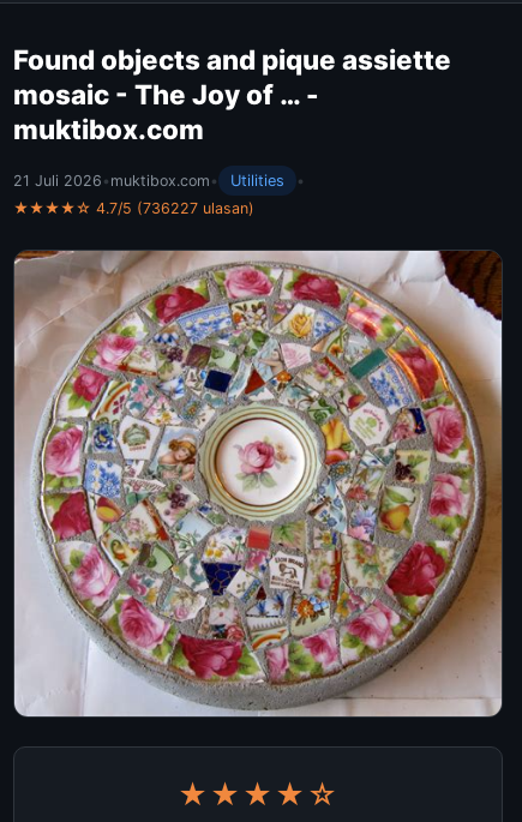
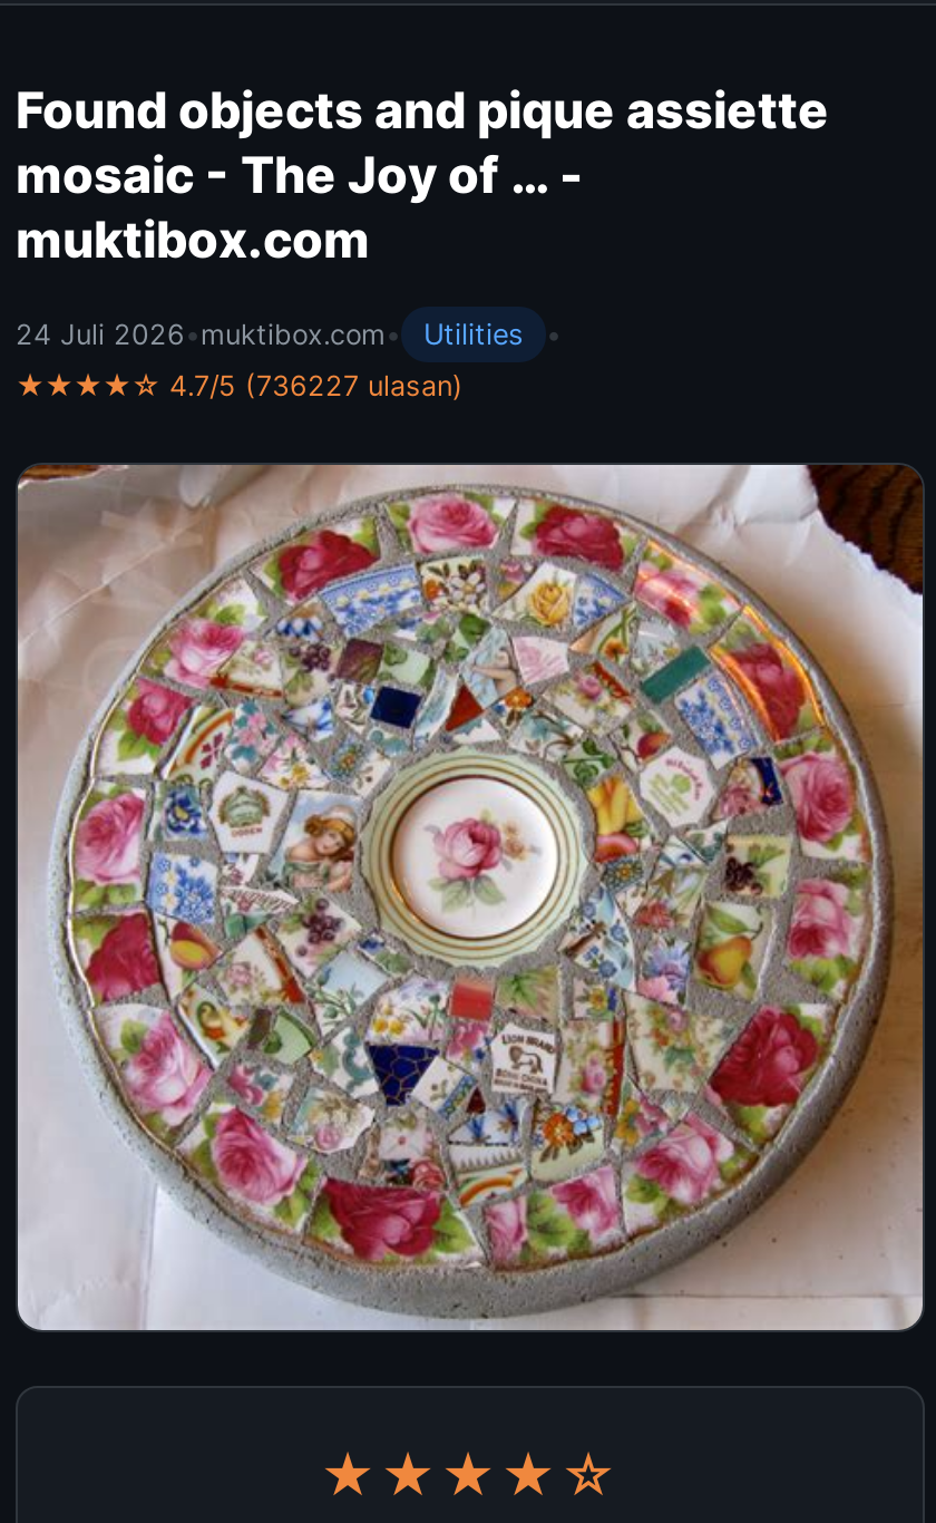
[13,172,218,190] 21 Juli 2026 • muktibox.com • -> [16,318,401,351] 24 Juli 2026 • muktibox.com •

